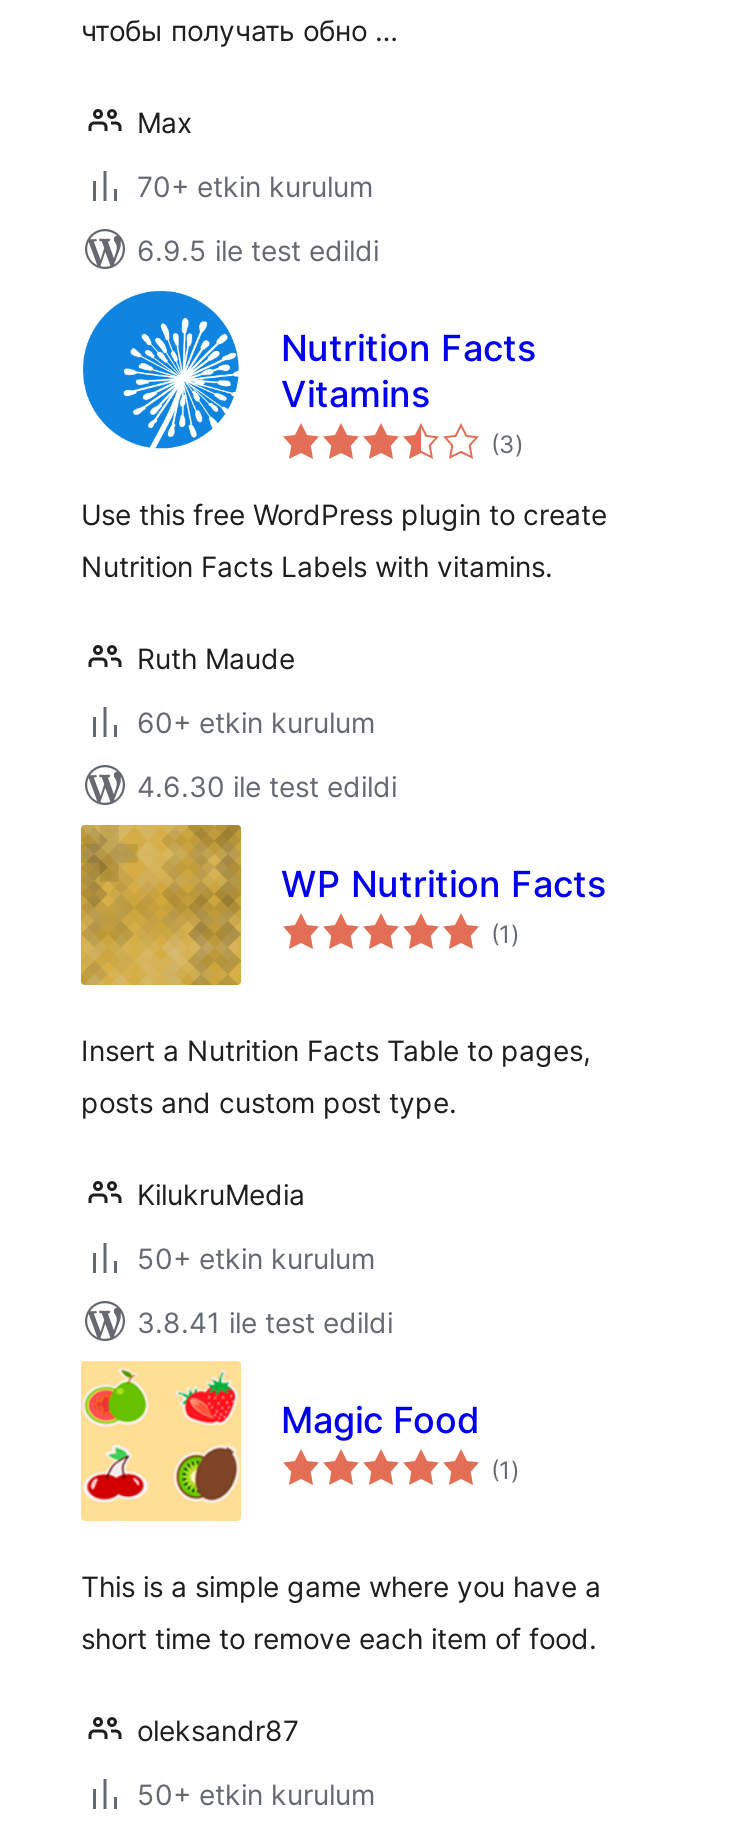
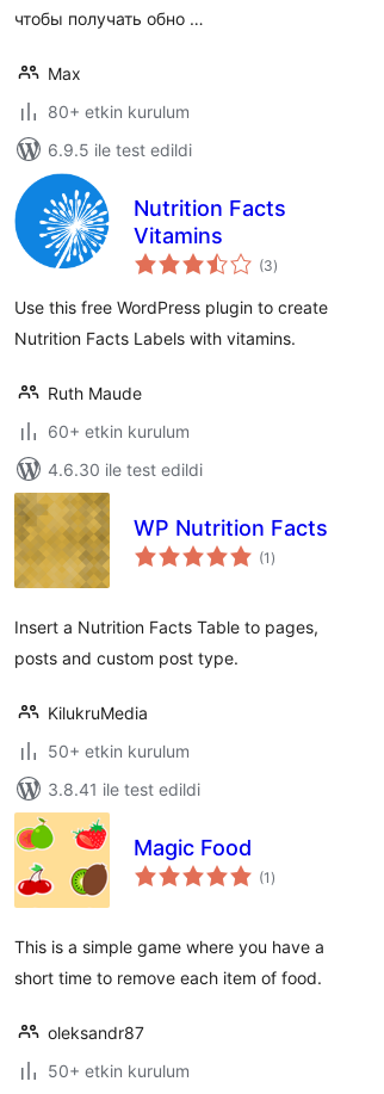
[137,169,373,203] 70+ etkin kurulum -> [48,101,190,122] 80+ etkin kurulum

